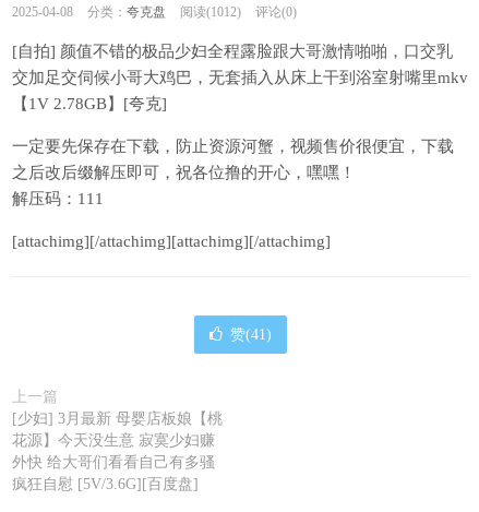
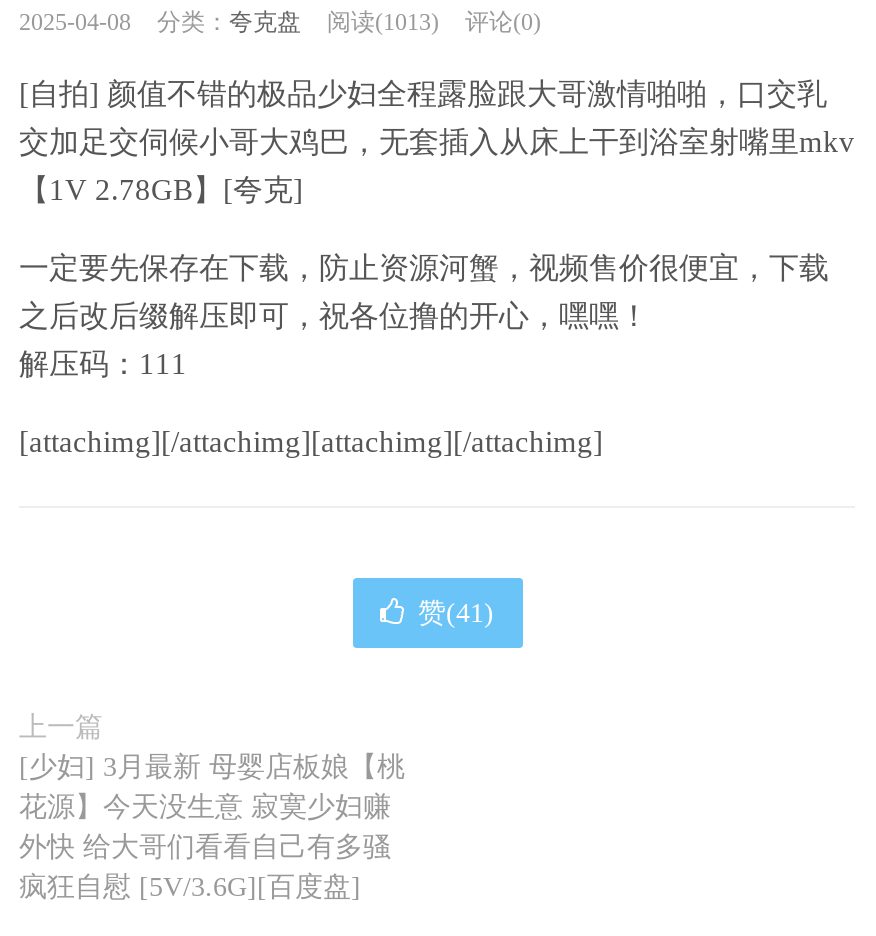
[12,4,297,20] 2025-04-08 分类：夸克盘 阅读(1012) 评论(0) -> [19,8,541,36] 2025-04-08 分类：夸克盘 阅读(1013) 评论(0)

